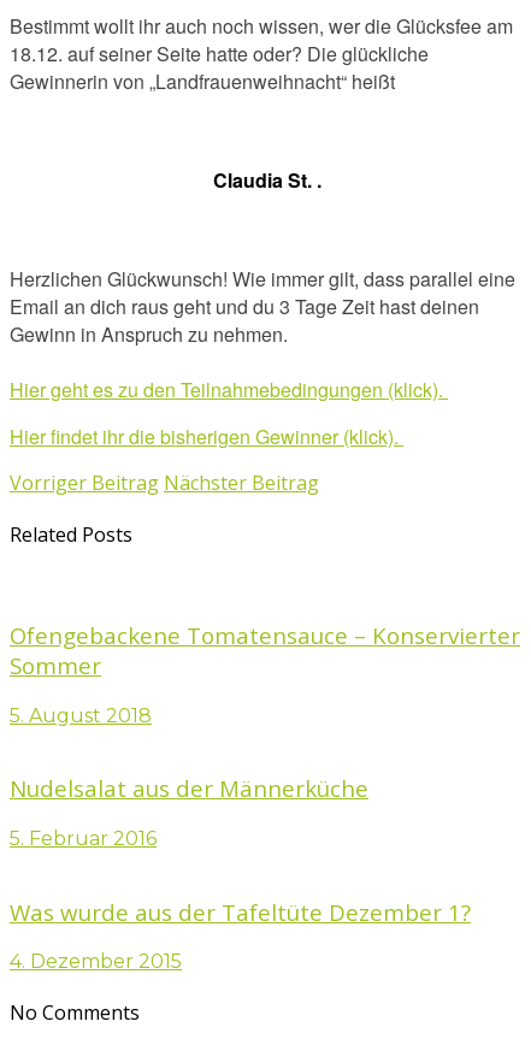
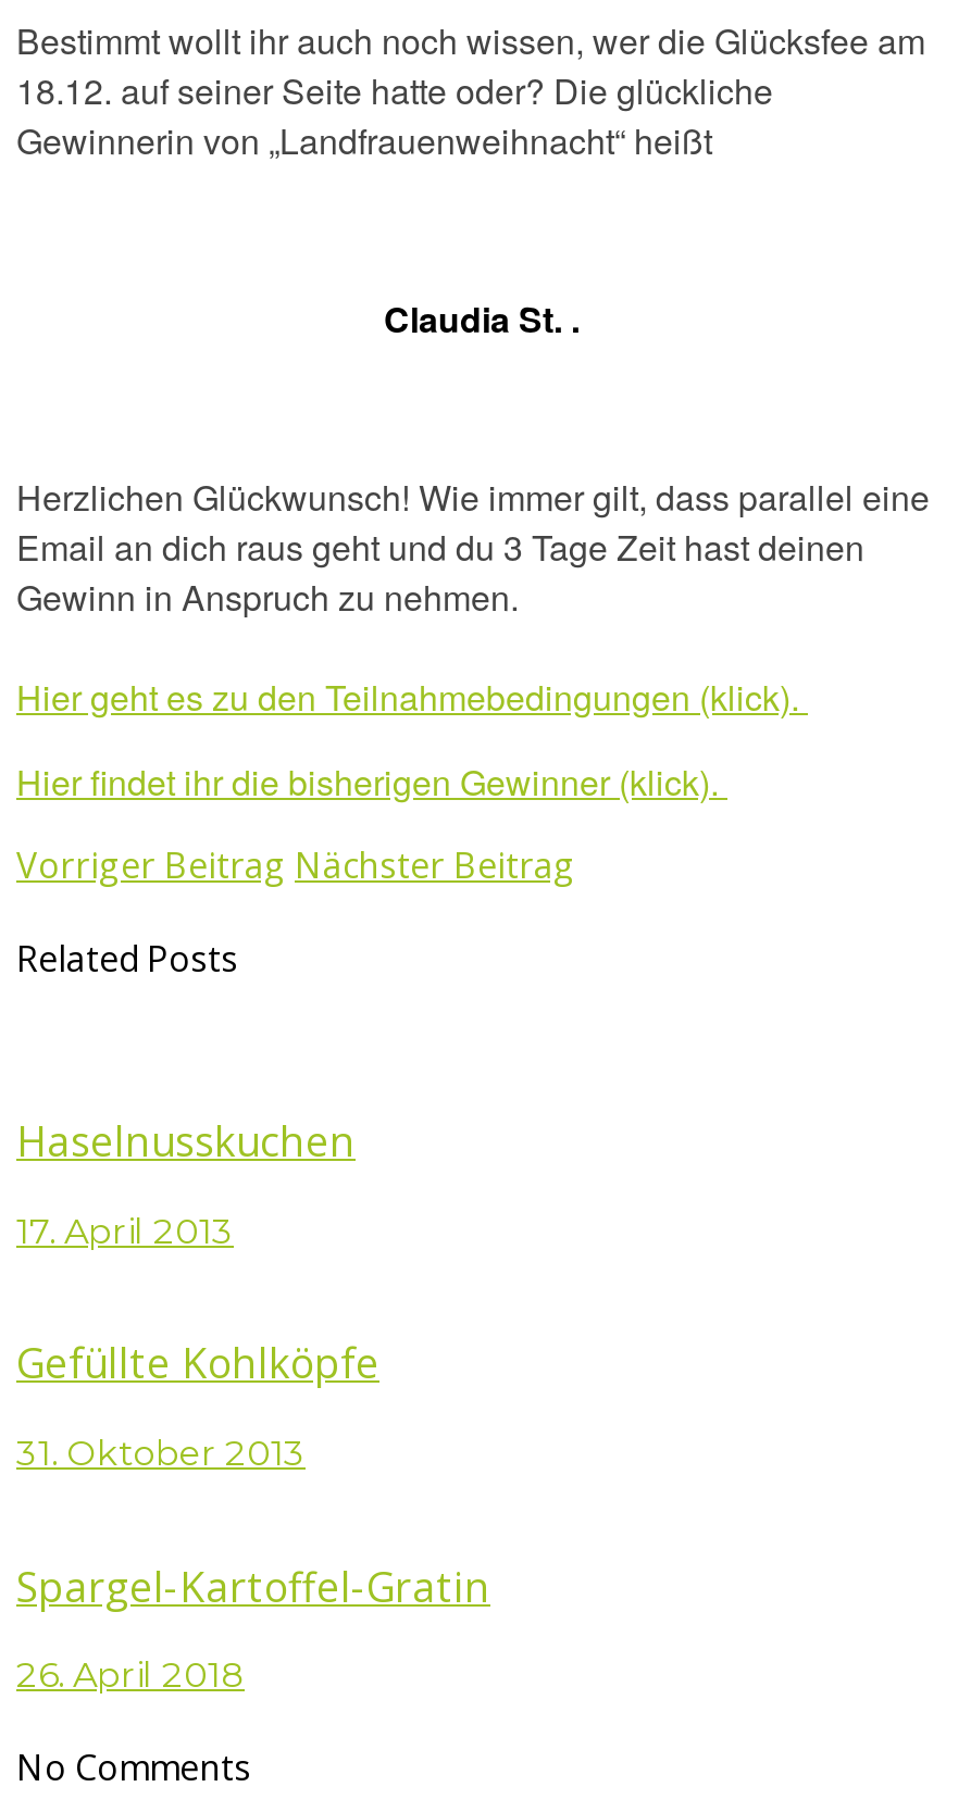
[10,620,520,680] Ofengebackene Tomatensauce – Konservierter | Sommer -> [16,1113,356,1167] Haselnusskuchen
[10,704,152,727] 5. August 2018 -> [16,1210,234,1251] 17. April 2013
[10,773,368,803] Nudelsalat aus der Männerküche -> [16,1335,379,1390] Gefüllte Kohlköpfe
[10,827,157,850] 5. Februar 2016 -> [16,1433,306,1474] 31. Oktober 2013
[10,897,471,927] Was wurde aus der Tafeltüte Dezember 1? -> [16,1558,490,1613] Spargel-Kartoffel-Gratin
[10,951,182,973] 4. Dezember 2015 -> [16,1655,245,1697] 26. April 2018

